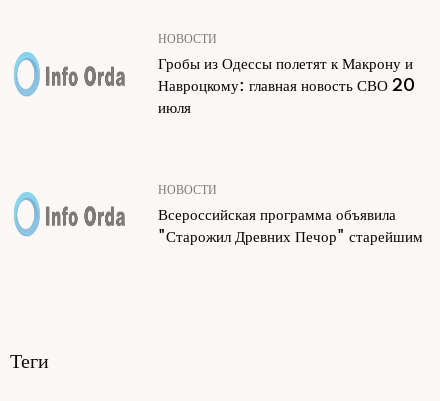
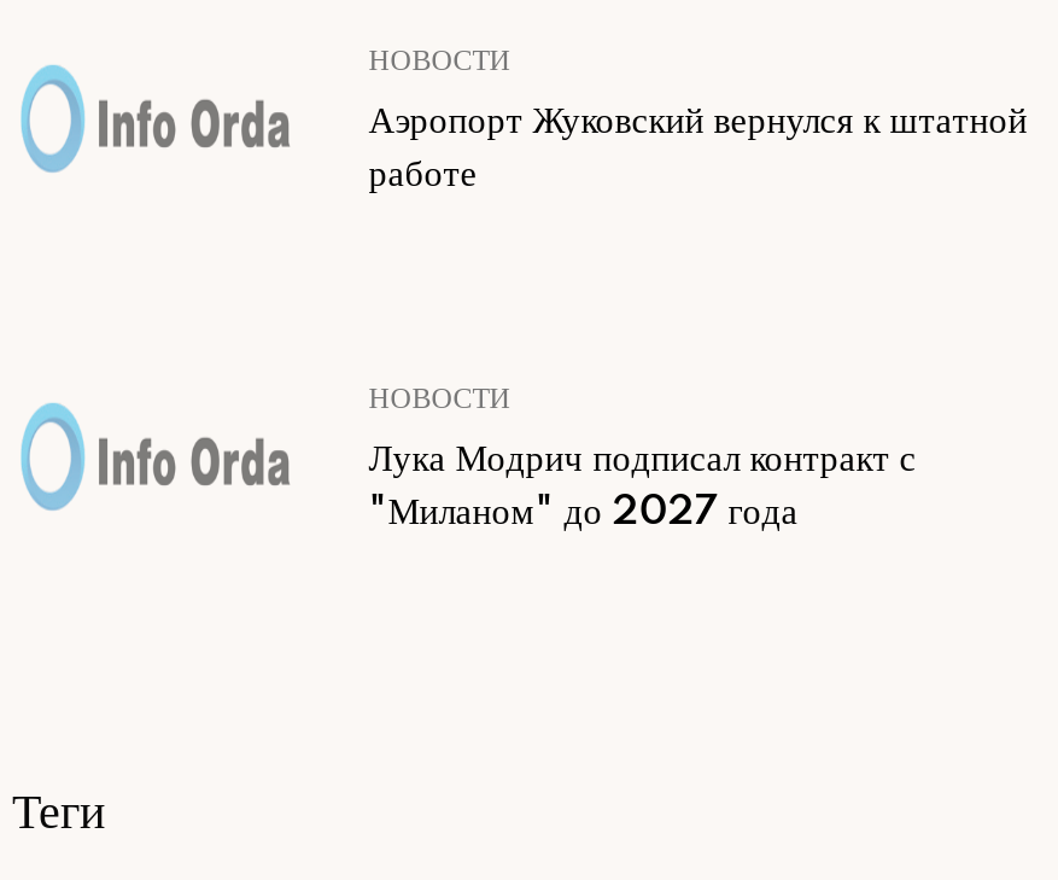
[158,56,415,117] Гробы из Одессы полетят к Макрону и | Навроцкому: главная новость СВО 20 | июля -> [368,102,1027,196] Аэропорт Жуковский вернулся к штатной | работе
[158,207,423,246] Всероссийская программа объявила | "Старожил Древних Печор" старейшим -> [368,440,916,534] Лука Модрич подписал контракт с | "Миланом" до 2027 года

